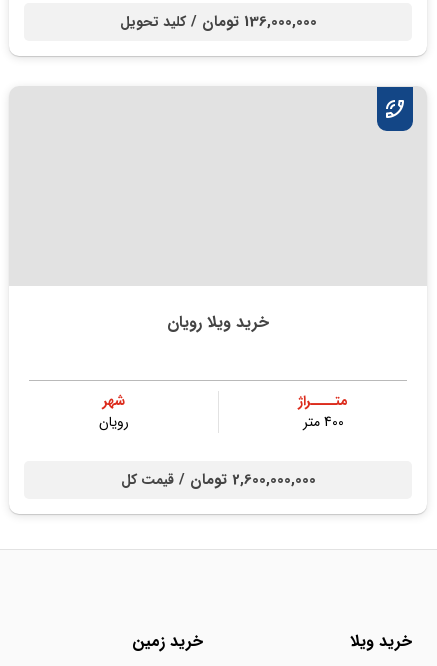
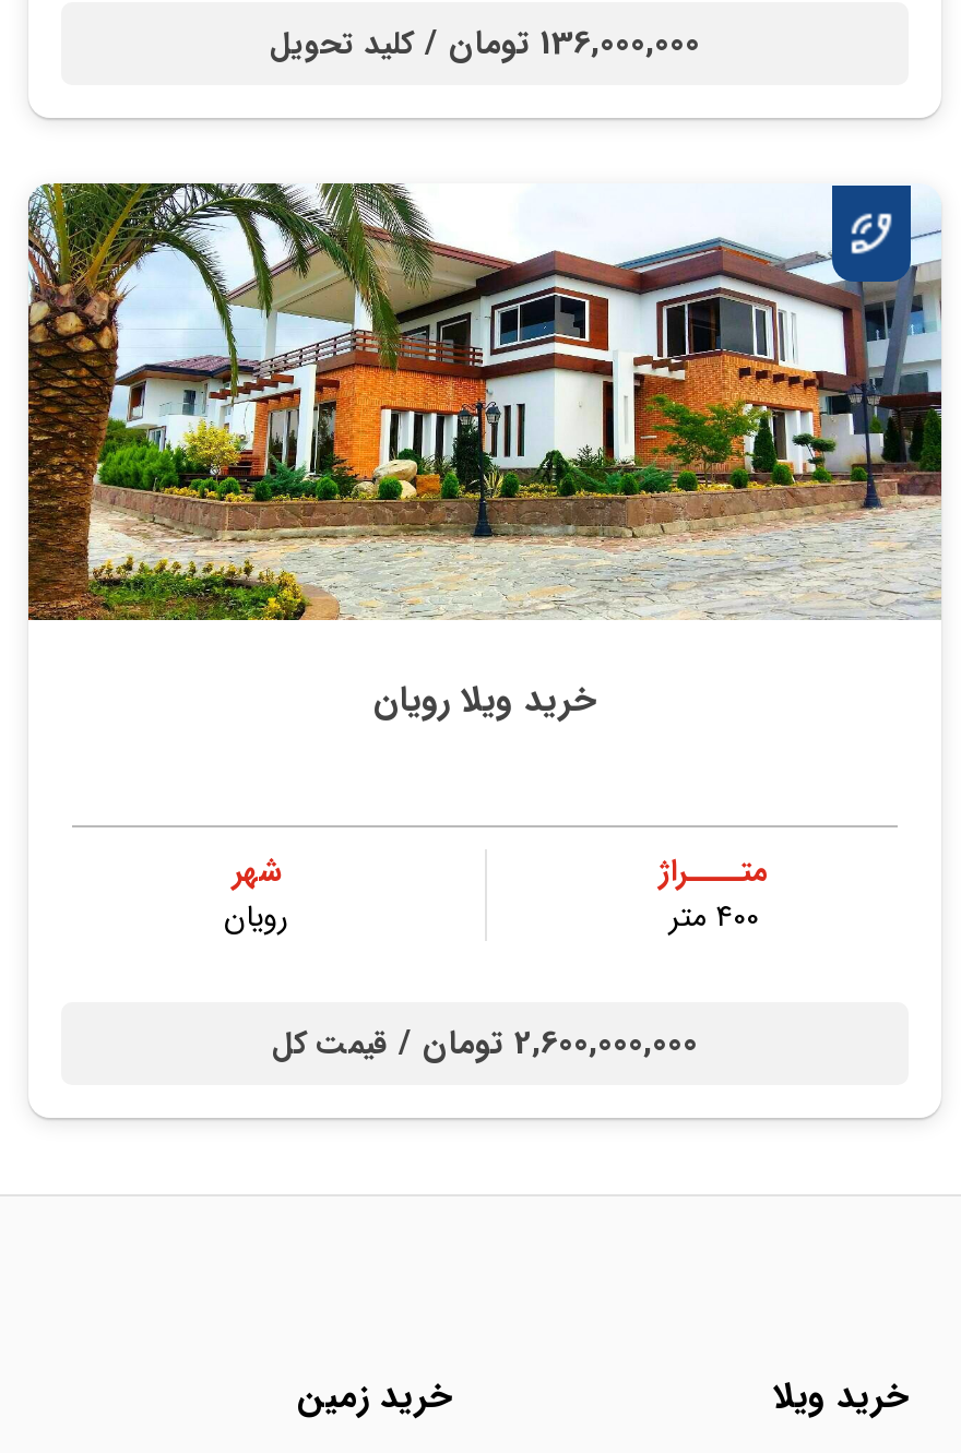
none -> [26,181,944,622] [image]

